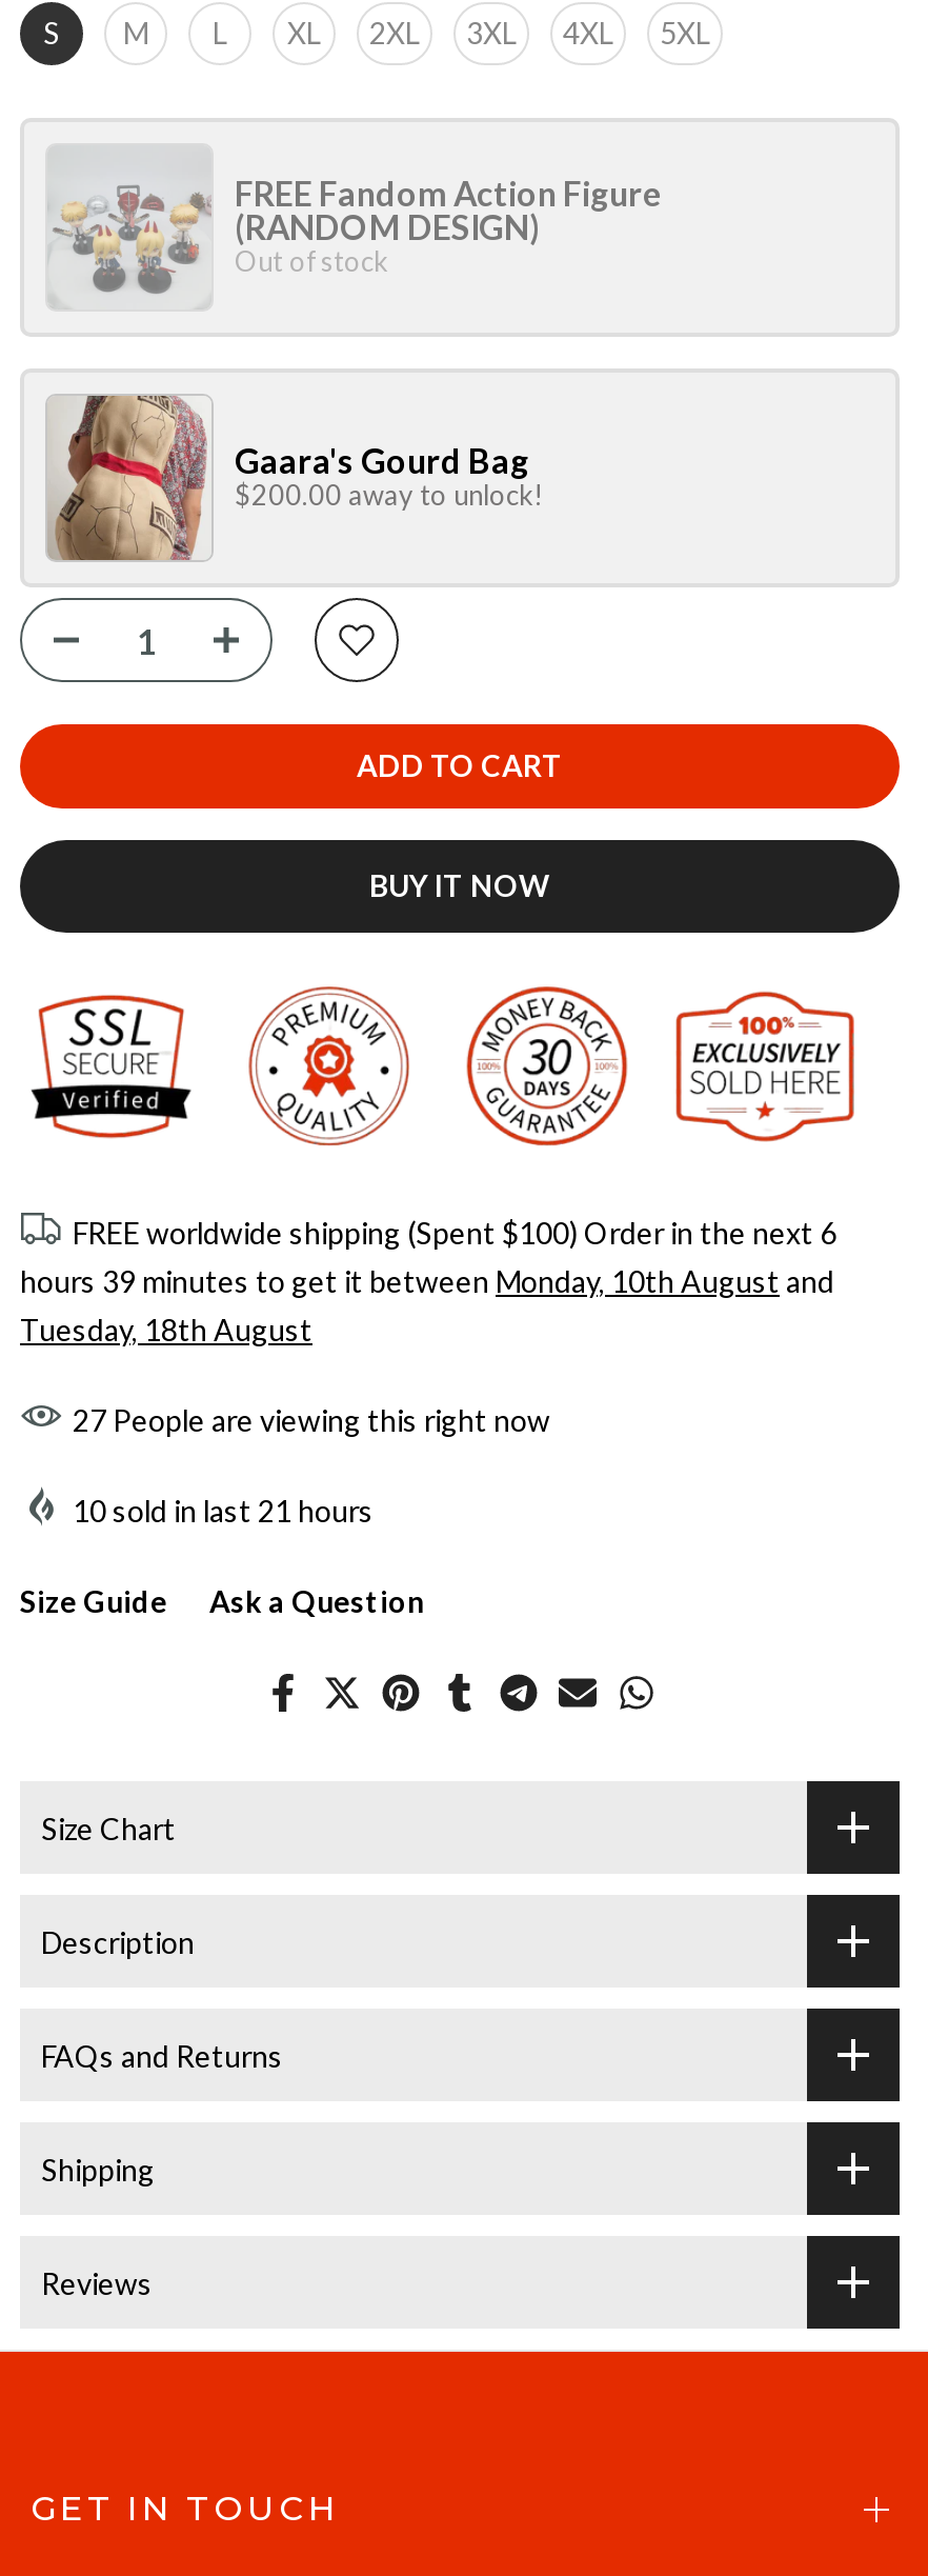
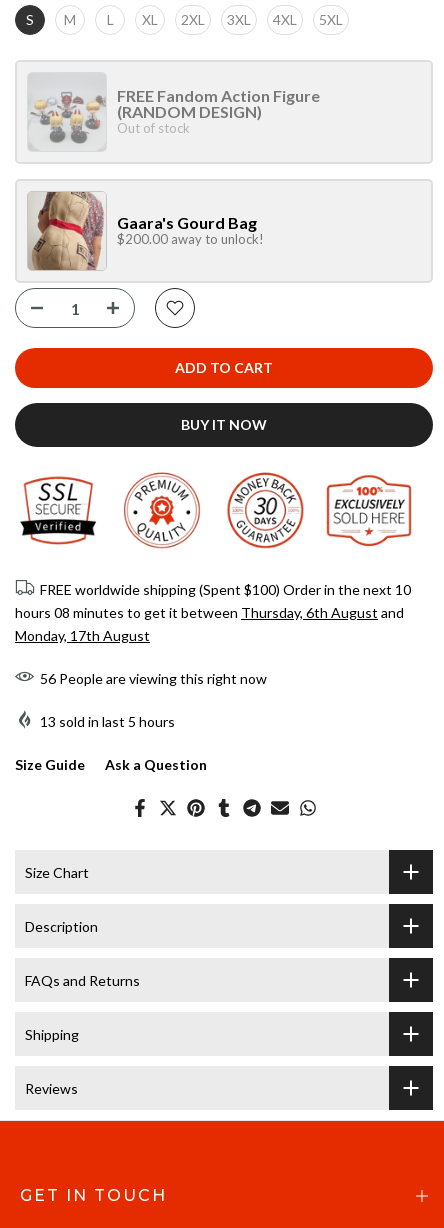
[73,1216,836,1251] FREE worldwide shipping (Spent $100) Order in the next 6 -> [40,581,411,598] FREE worldwide shipping (Spent $100) Order in the next 10
[20,1264,834,1300] hours 39 minutes to get it between Monday, 10th August and -> [15,604,404,621] hours 08 minutes to get it between Thursday, 6th August and
[20,1313,312,1348] Tuesday, 18th August -> [15,627,150,644] Monday, 17th August
[73,1403,550,1439] 27 People are viewing this right now -> [40,670,267,687] 56 People are viewing this right now
[73,1494,374,1529] 10 sold in last 21 hours -> [40,713,175,730] 13 sold in last 5 hours

